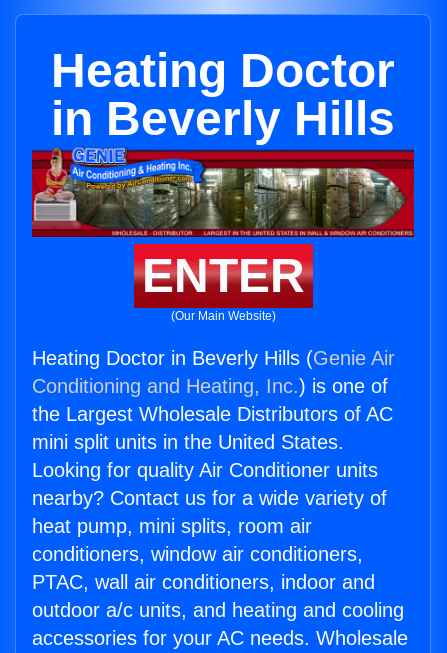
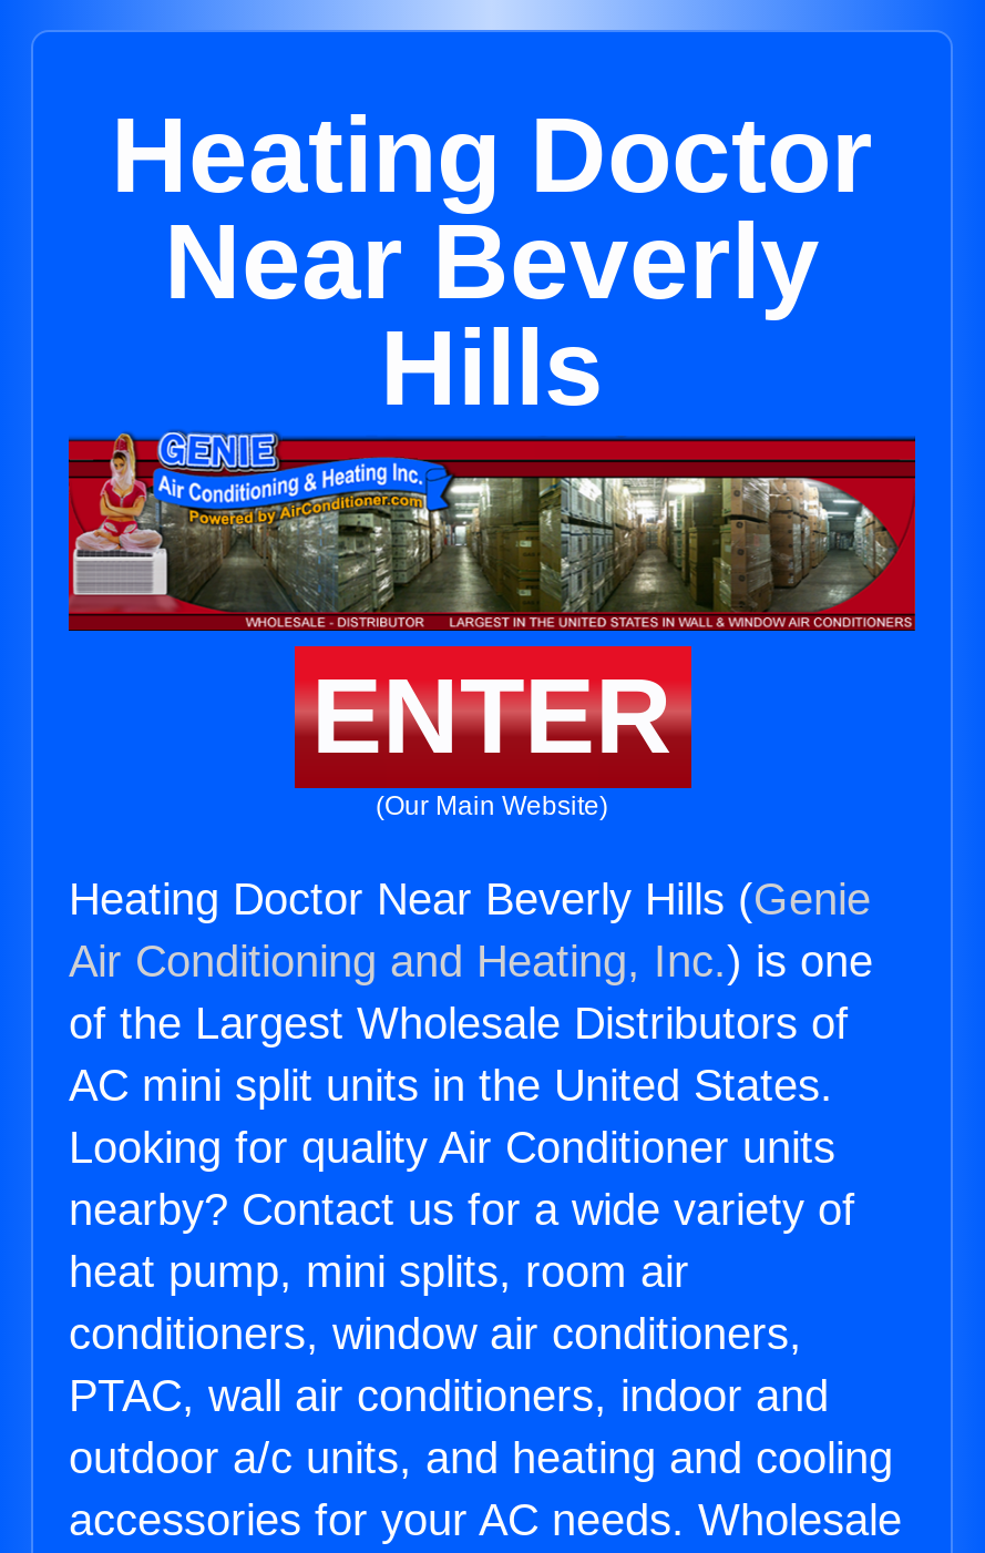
[51,92,395,145] in Beverly Hills -> [164,203,820,427] Near Beverly | Hills
[32,347,395,453] Heating Doctor in Beverly Hills (Genie Air | Conditioning and Heating, Inc.) is one of | the Largest Wholesale Distributors of AC | mini split units in the United States. -> [69,875,873,1110] Heating Doctor Near Beverly Hills (Genie | Air Conditioning and Heating, Inc.) is one | of the Largest Wholesale Distributors of | AC mini split units in the United States.

